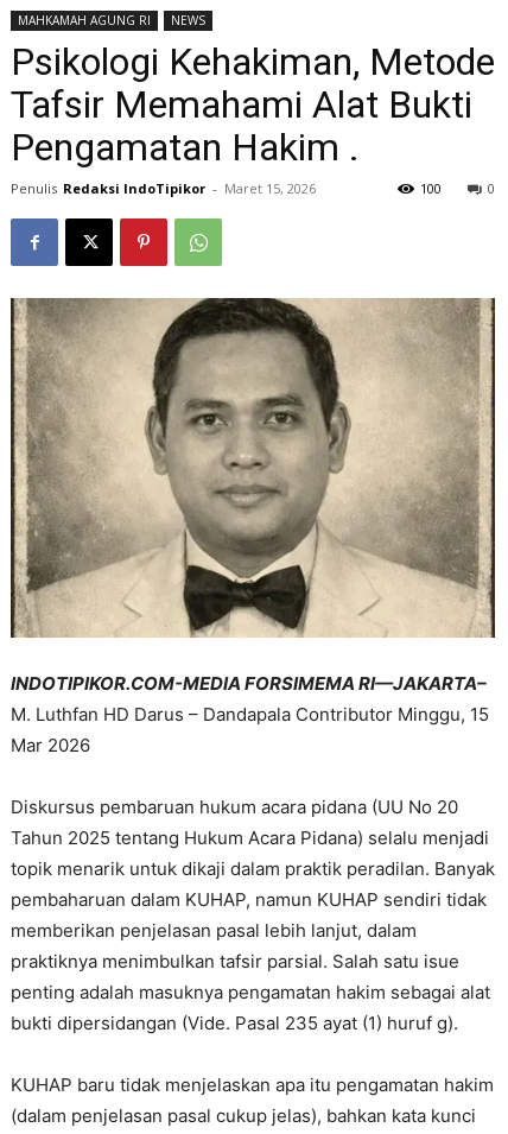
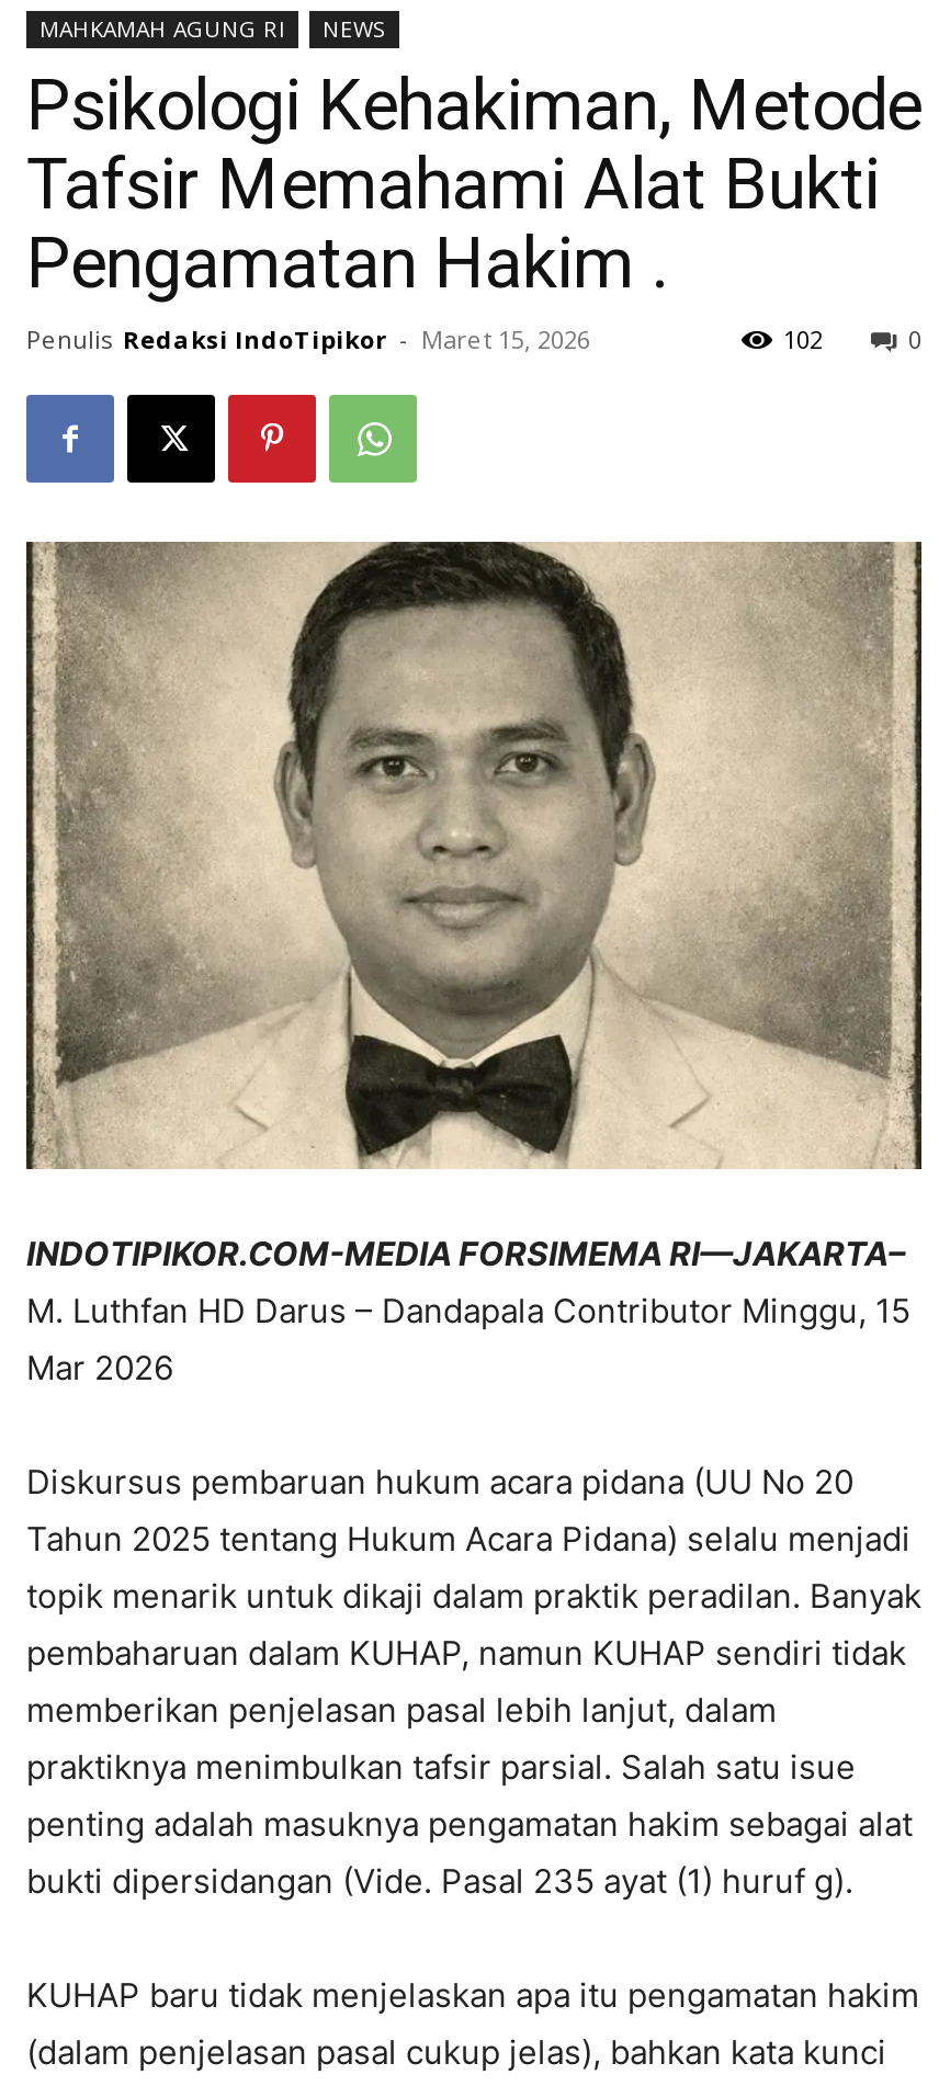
[420,179,442,197] 100 -> [783,322,823,355] 102

